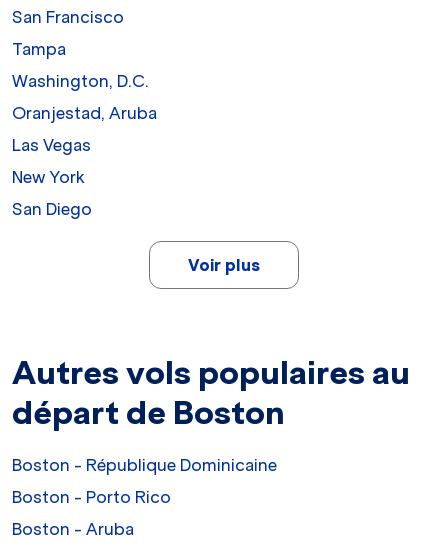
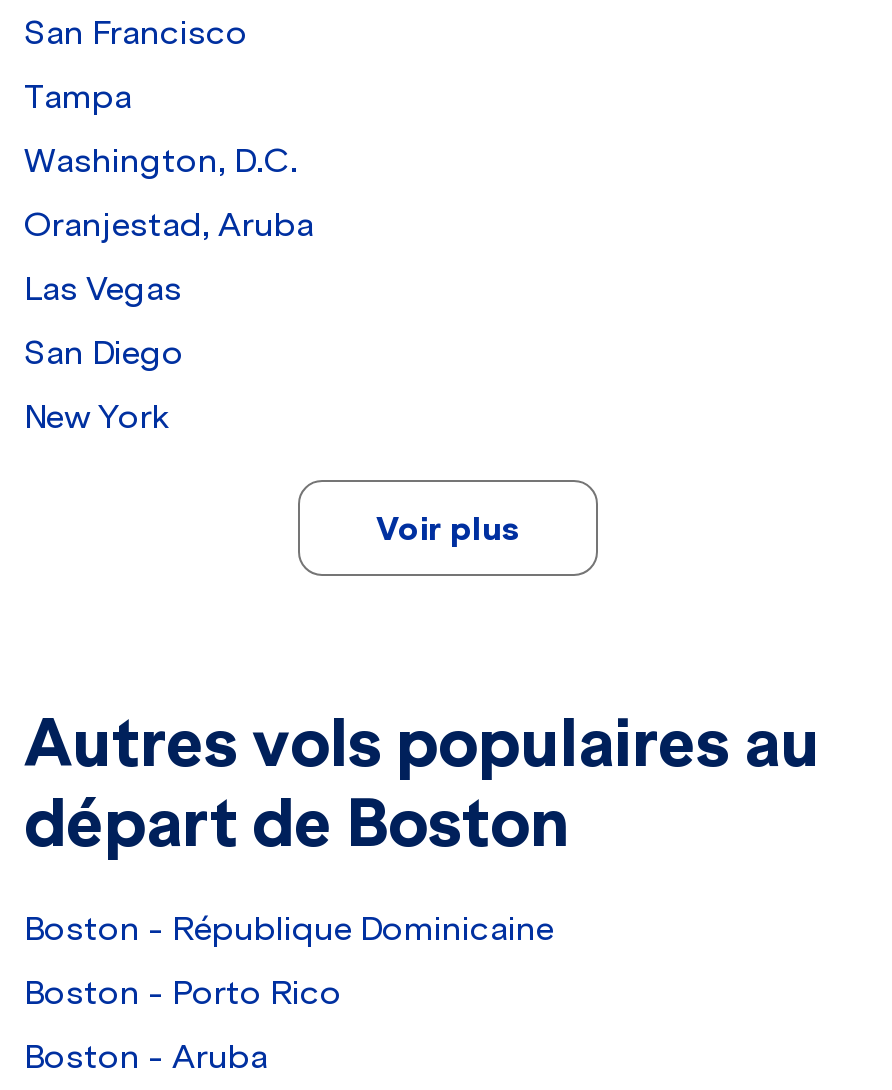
moved [12,167,85,187] -> [24,396,170,436]: New York
moved [12,199,92,219] -> [24,332,184,372]: San Diego

